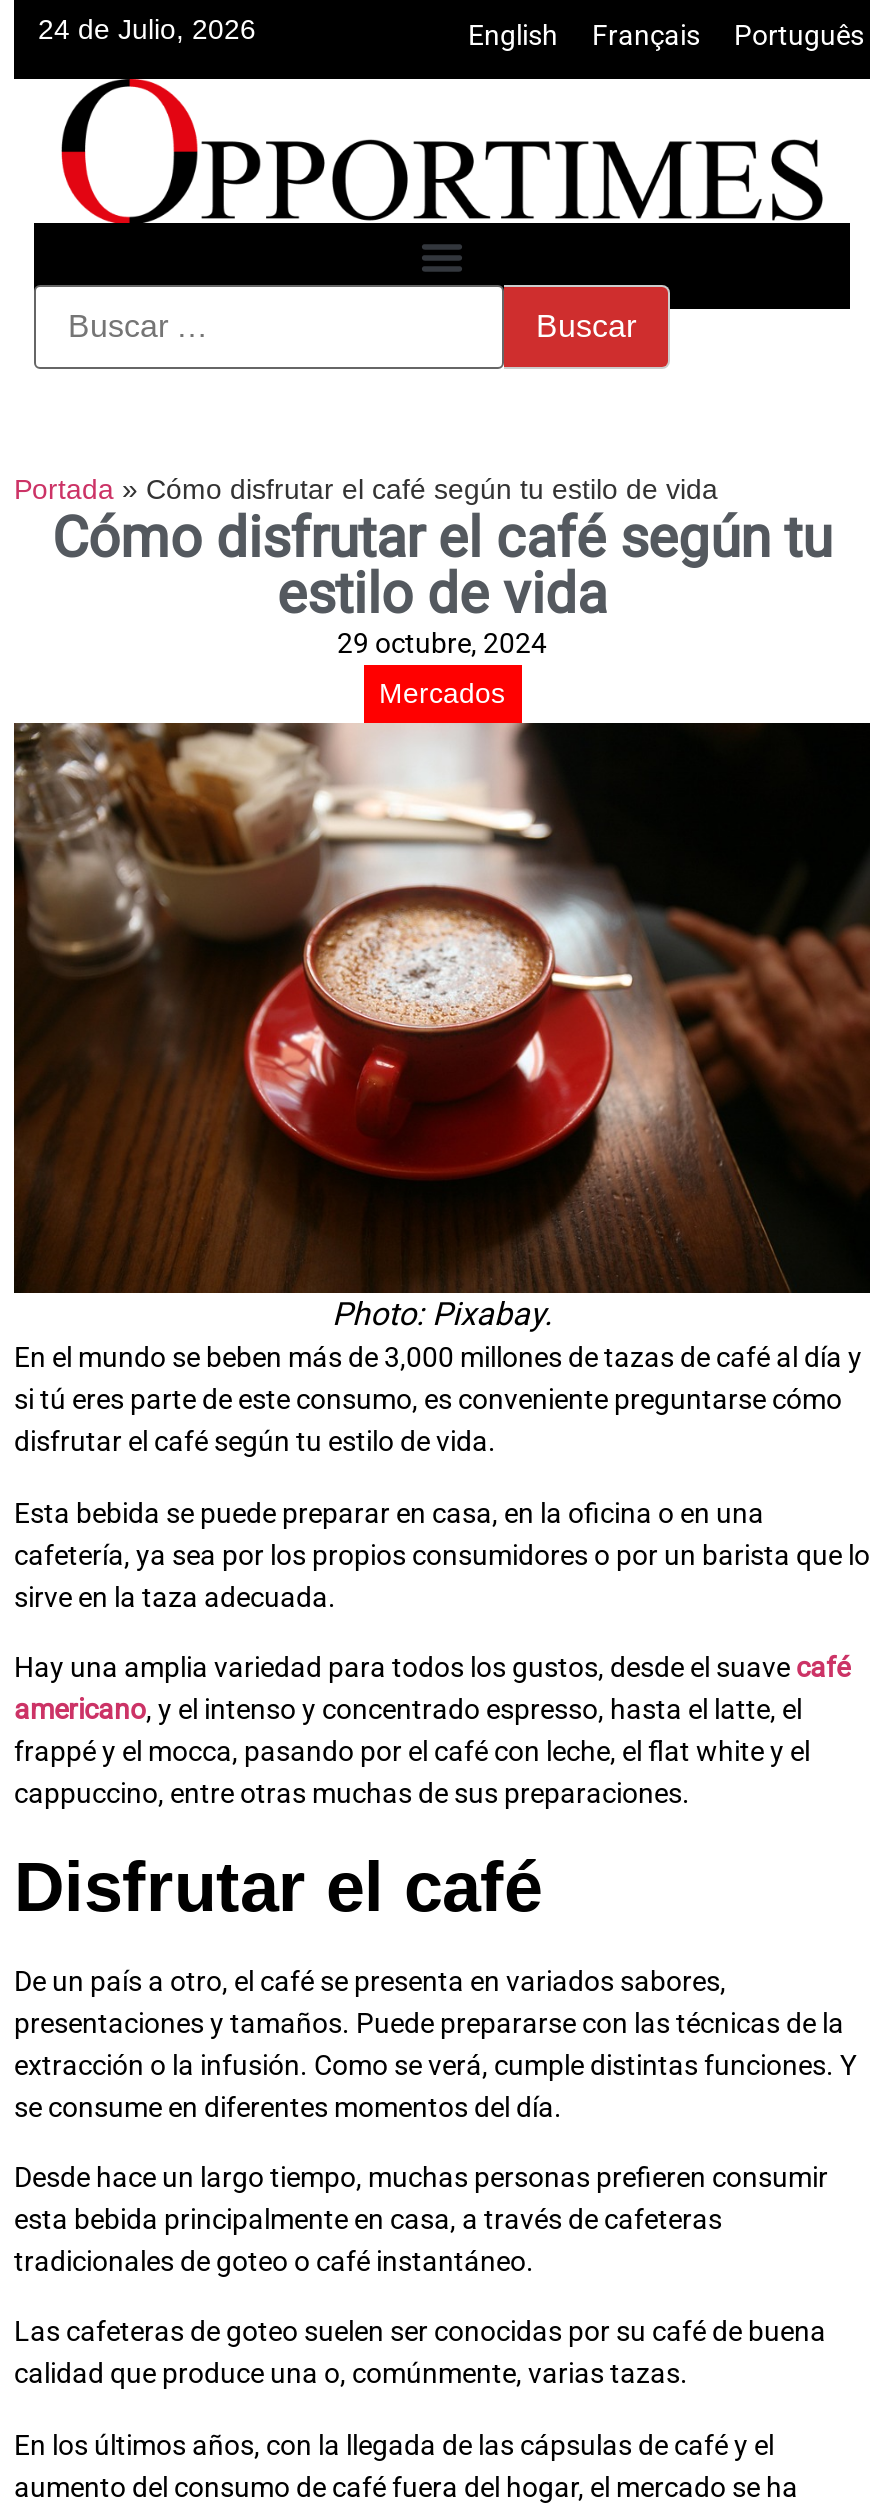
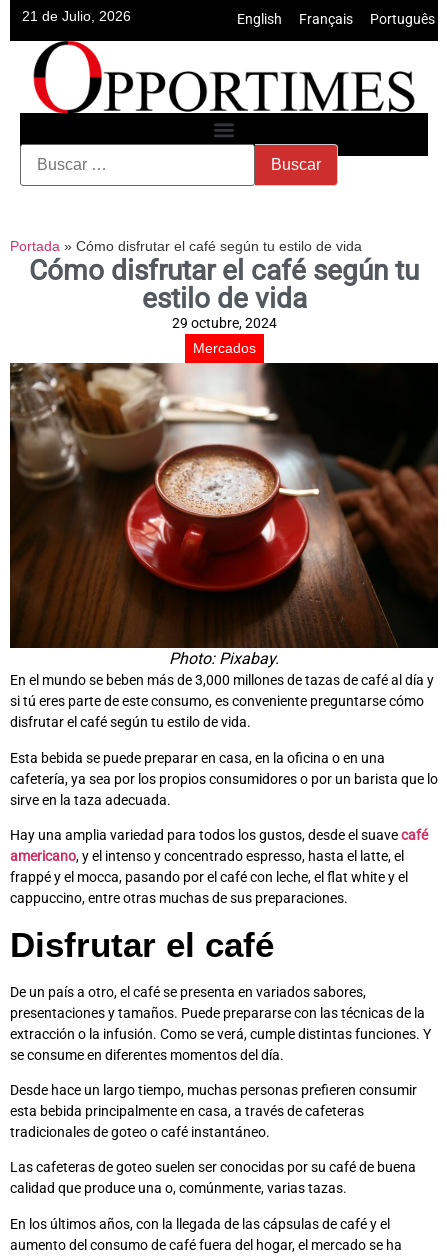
[38,13,256,45] 24 de Julio, 2026 -> [22,8,131,24] 21 de Julio, 2026

